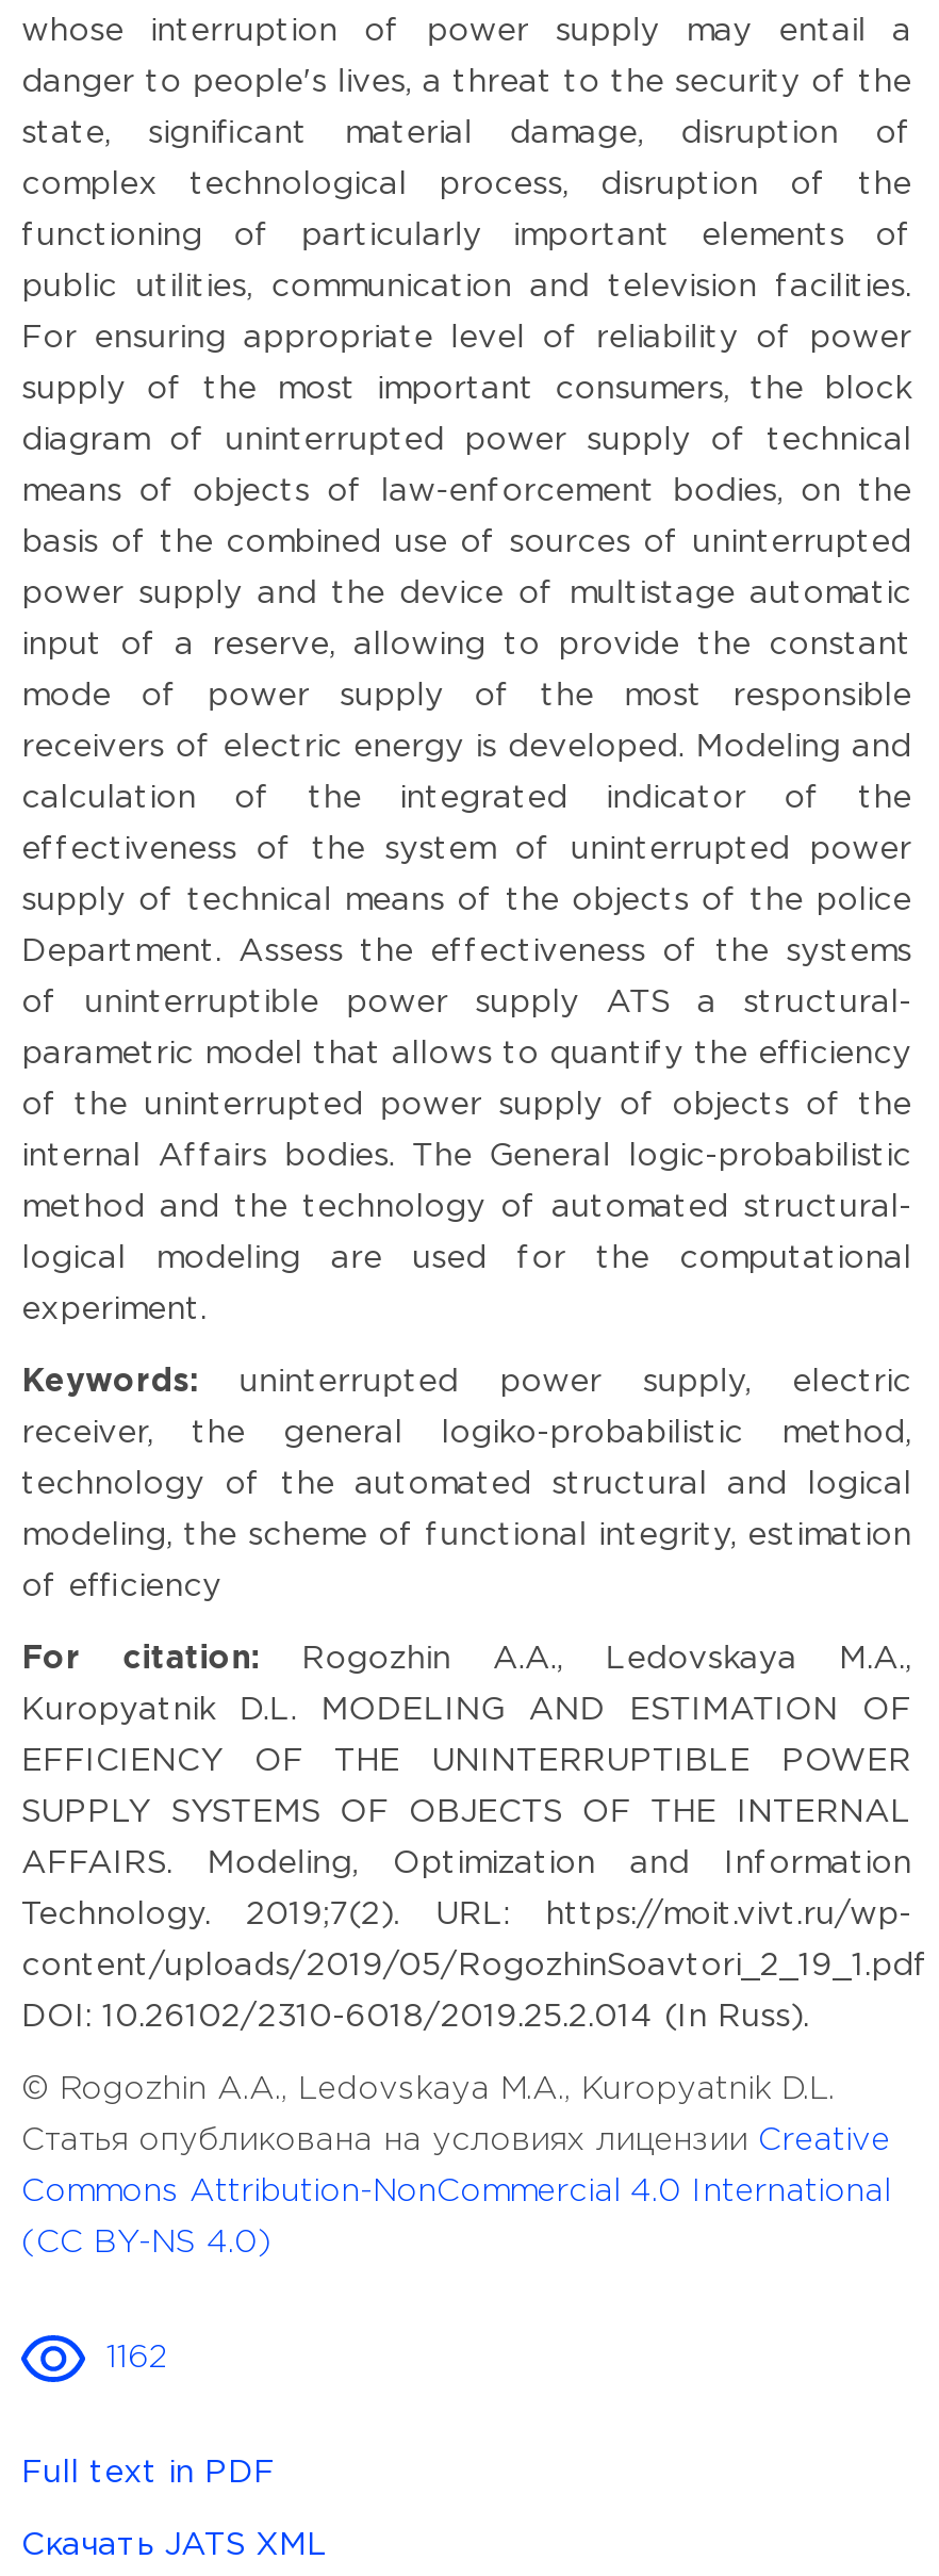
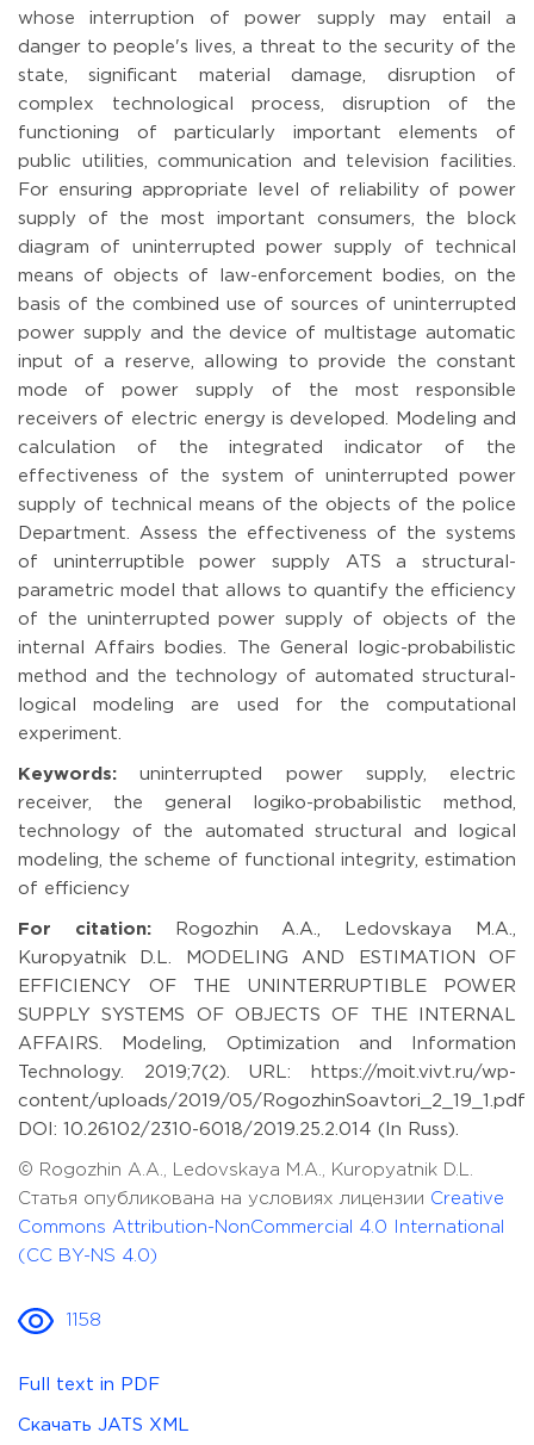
[106,2344,168,2371] 1162 -> [66,1313,101,1328] 1158

